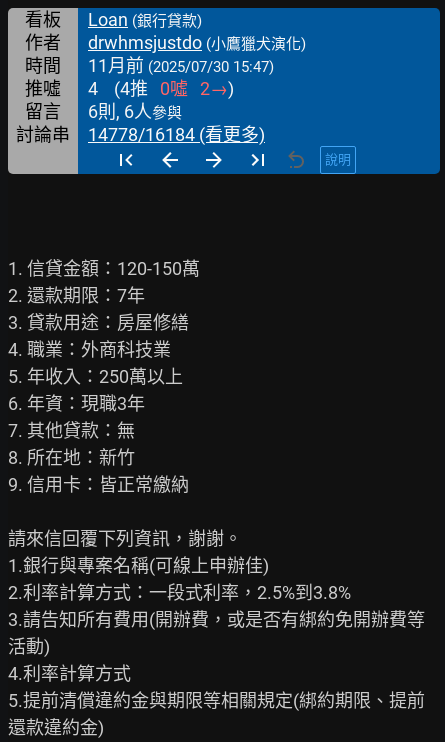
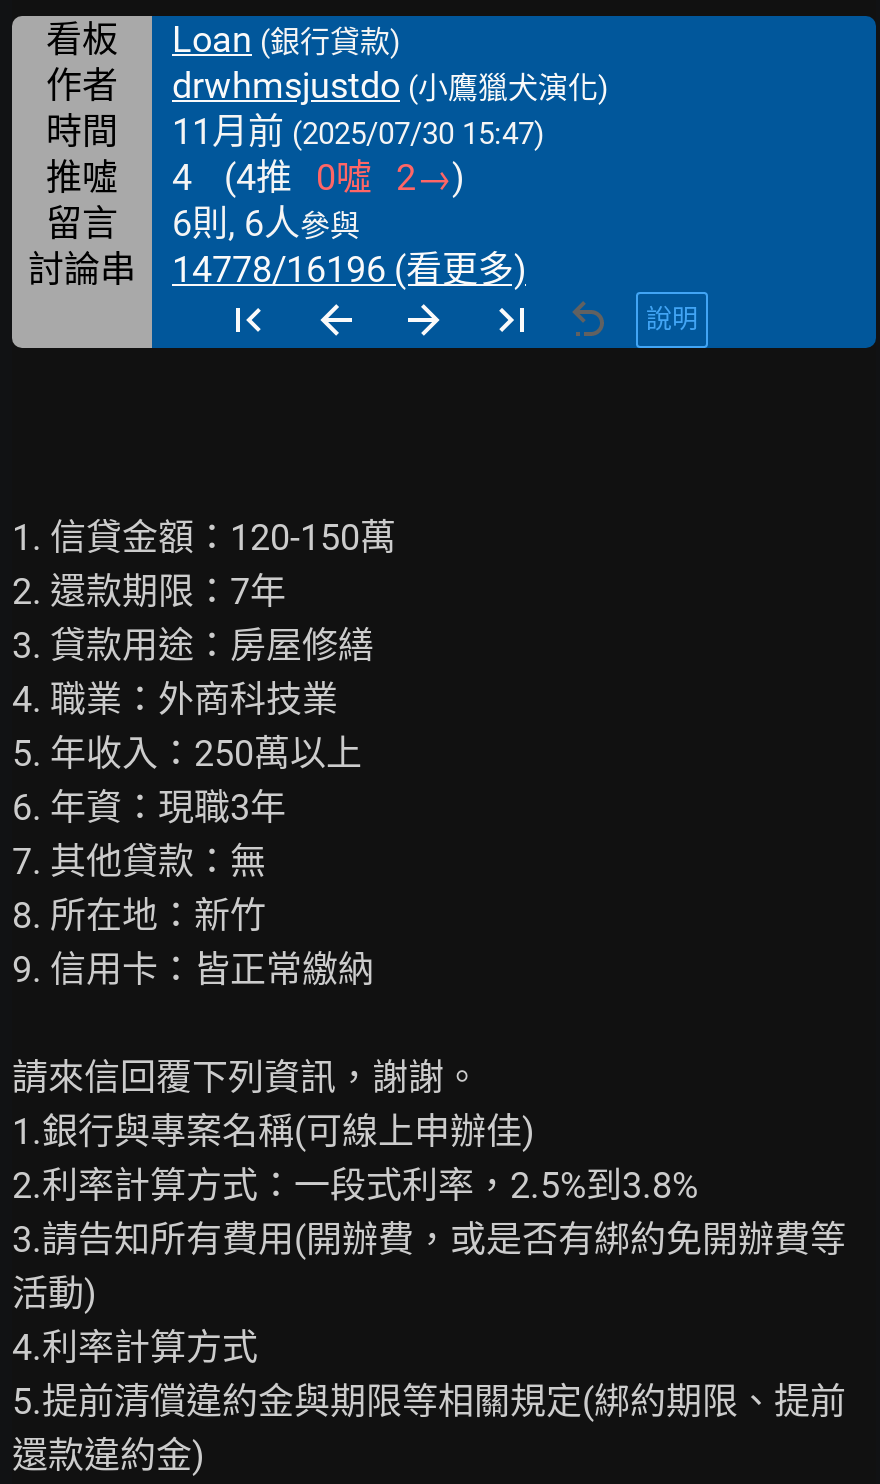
[16,124,265,145] 討論串 14778/16184 (看更多) -> [28,248,526,290] 討論串 14778/16196 (看更多)

